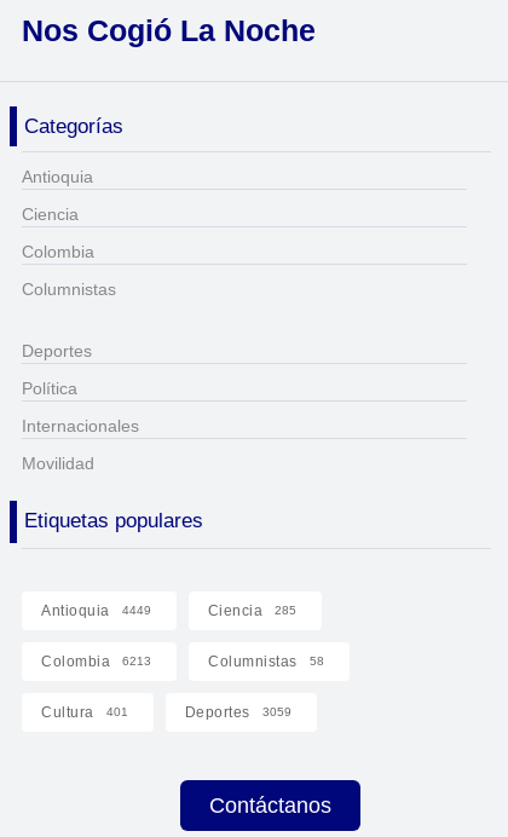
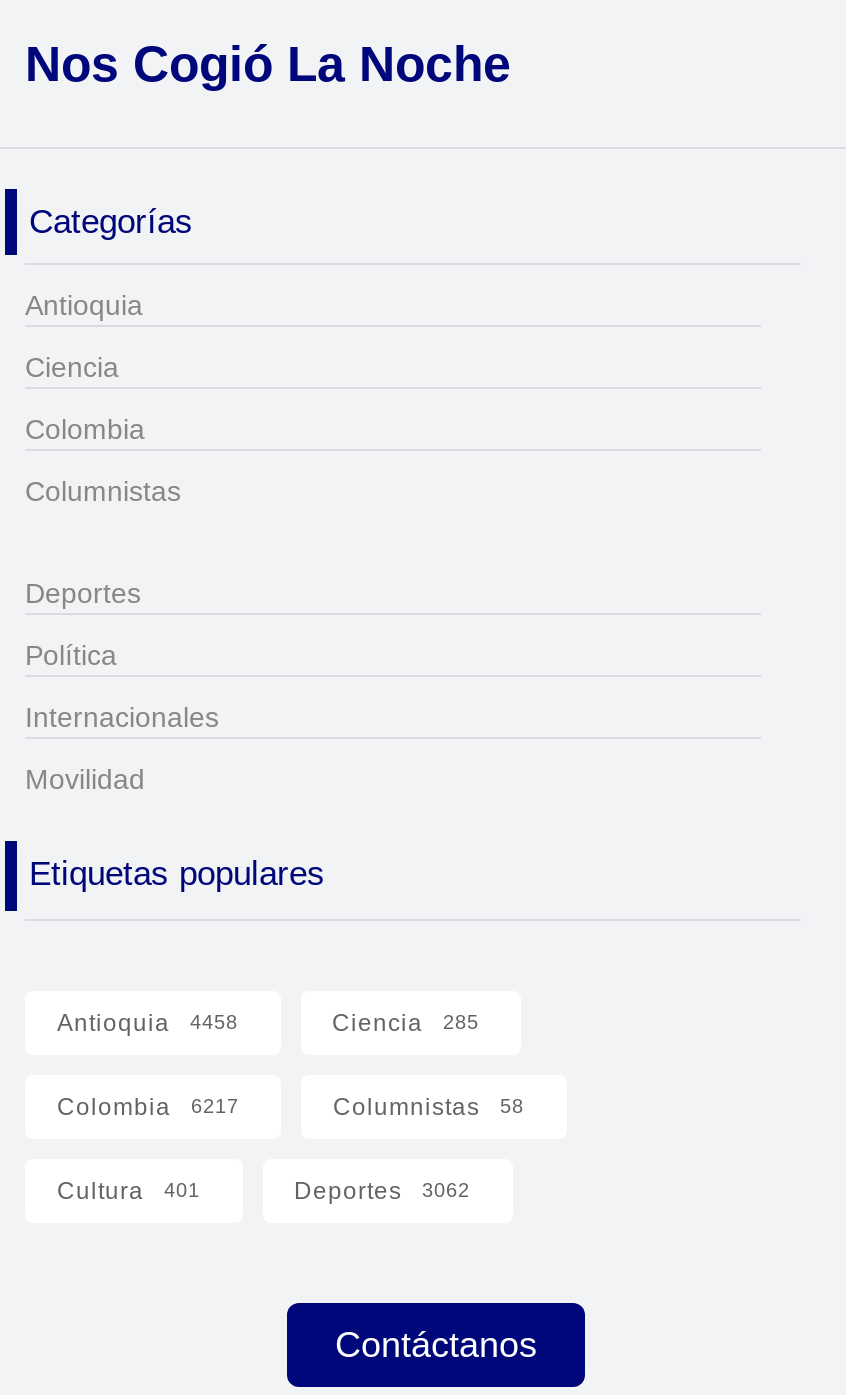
[41,603,151,620] Antioquia 4449 -> [57,1009,238,1037] Antioquia 4458
[41,654,151,670] Colombia 6213 -> [57,1093,239,1121] Colombia 6217
[184,704,291,721] Deportes 3059 -> [294,1177,470,1205] Deportes 3062

